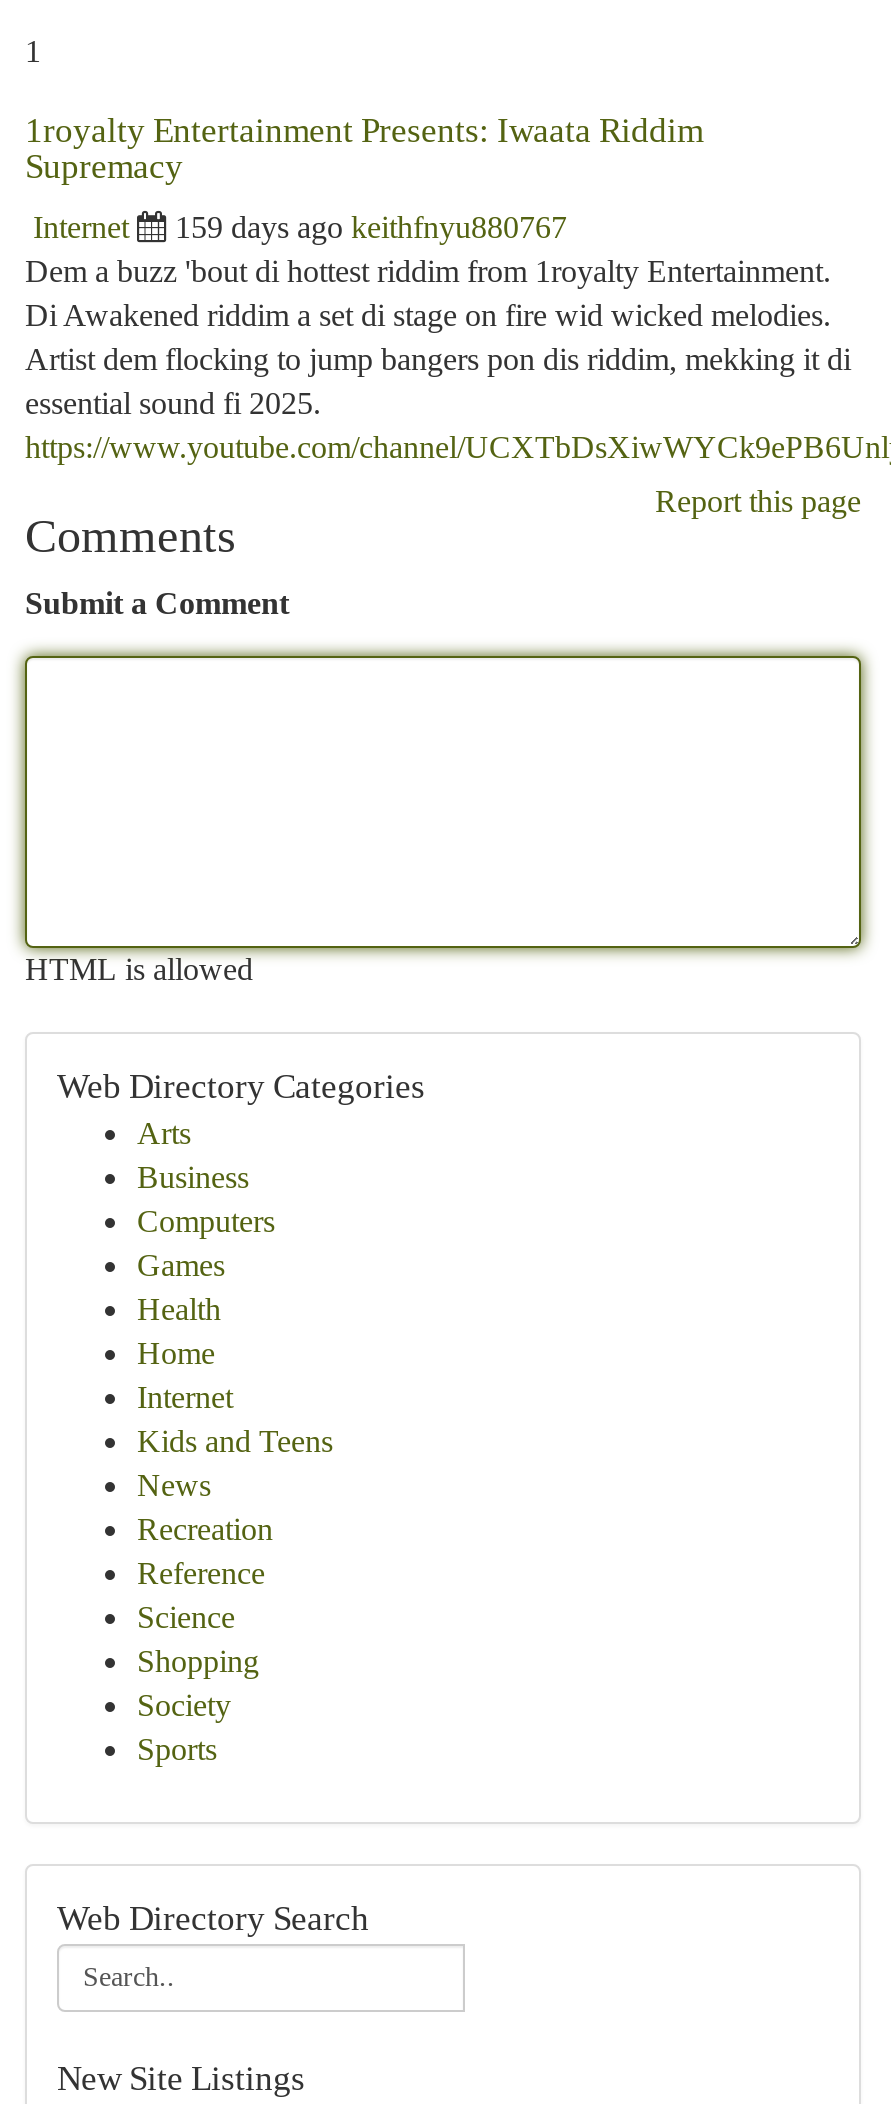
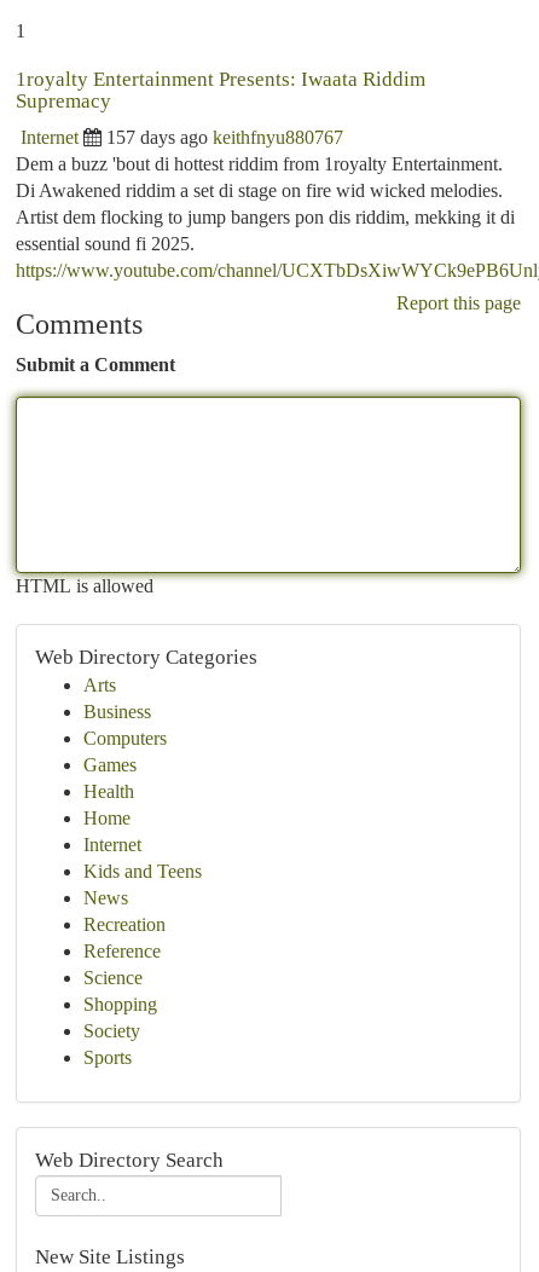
[175,210,567,244] 159 days ago keithfnyu880767 -> [106,127,343,148] 157 days ago keithfnyu880767

